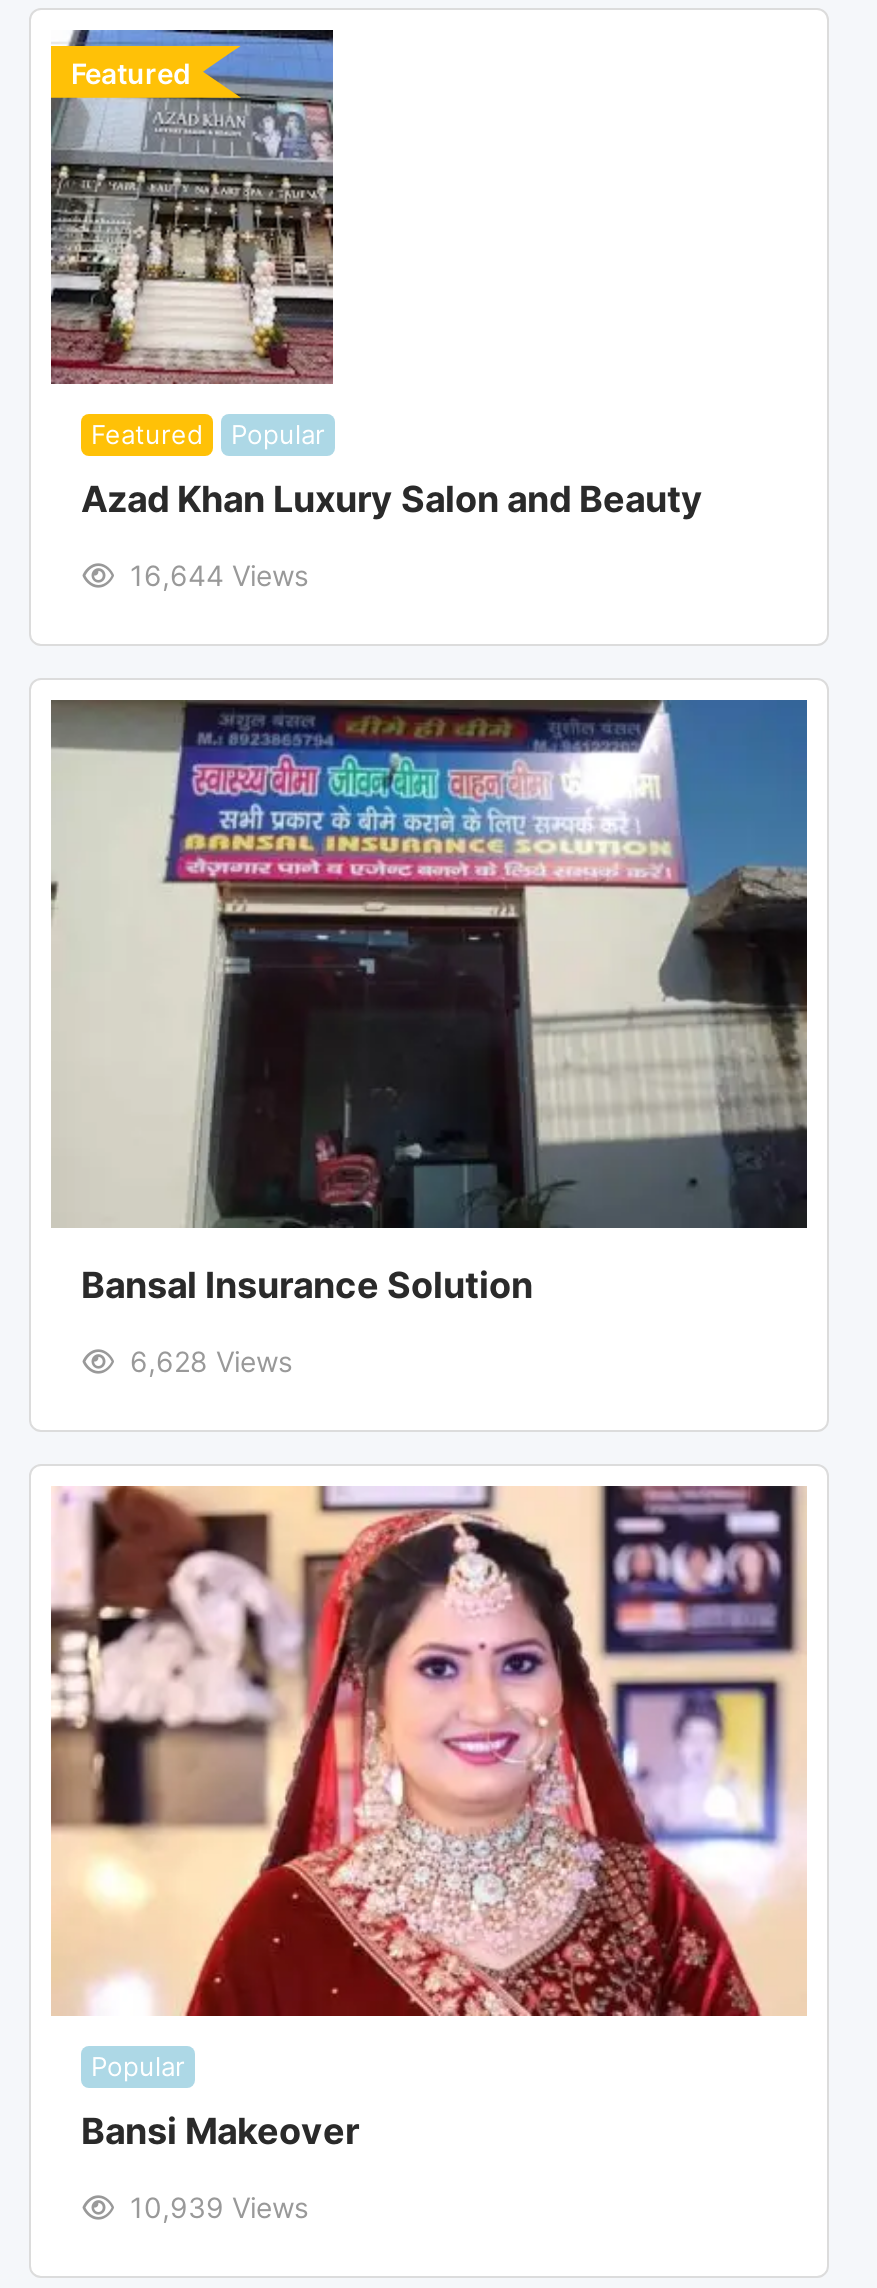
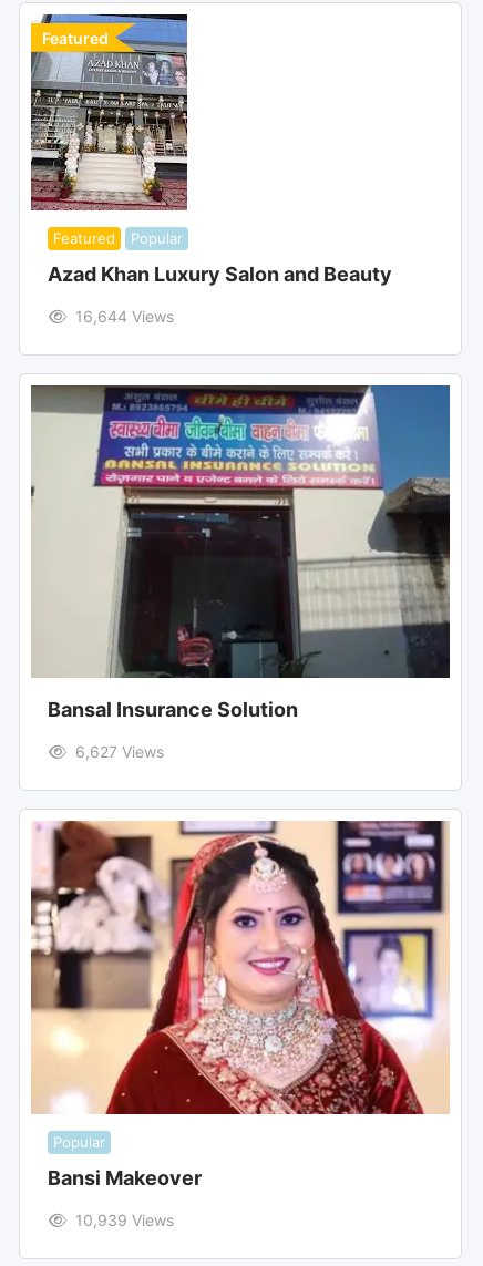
[130,1344,292,1378] 6,628 Views -> [75,742,163,761] 6,627 Views

